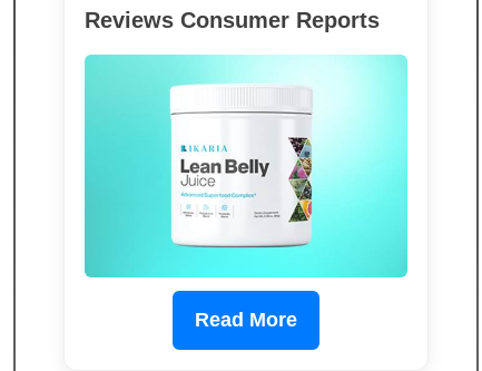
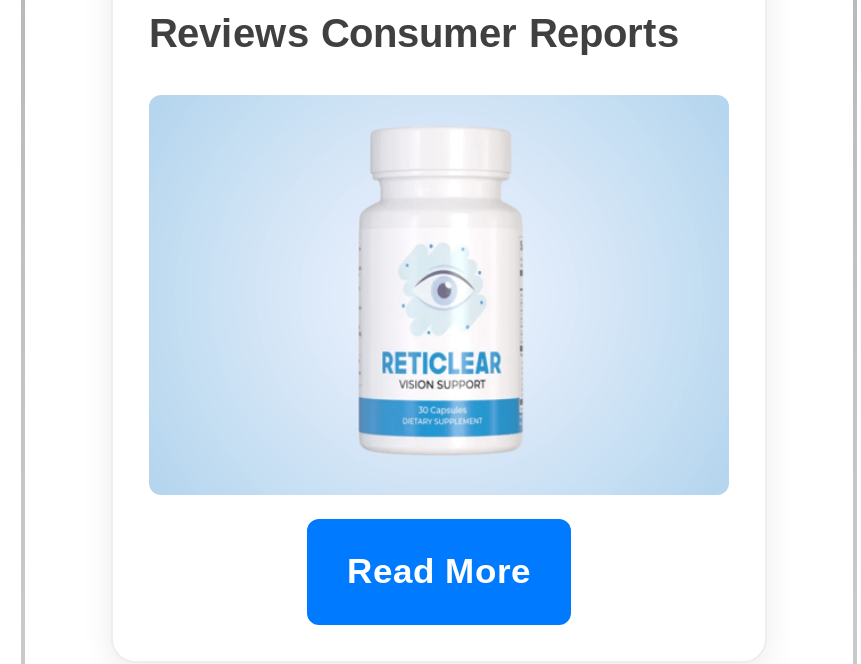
[85,55,407,277] [image] -> [151,98,727,494] [image]

